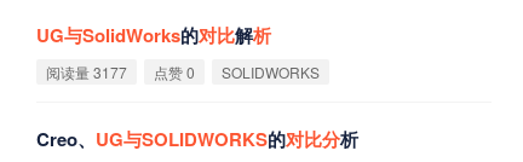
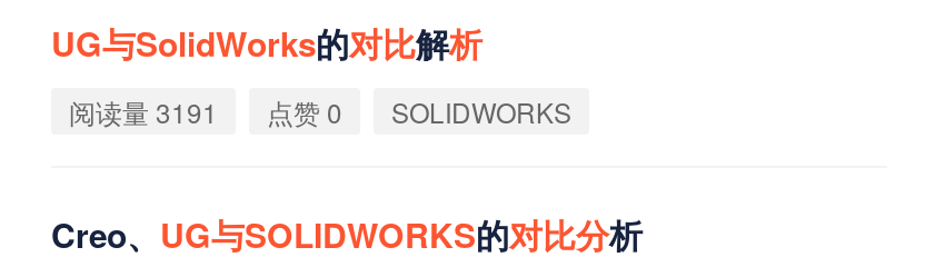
[46,62,320,83] 阅读量 3177 点赞 0 SOLIDWORKS -> [69,93,571,131] 阅读量 3191 点赞 0 SOLIDWORKS

